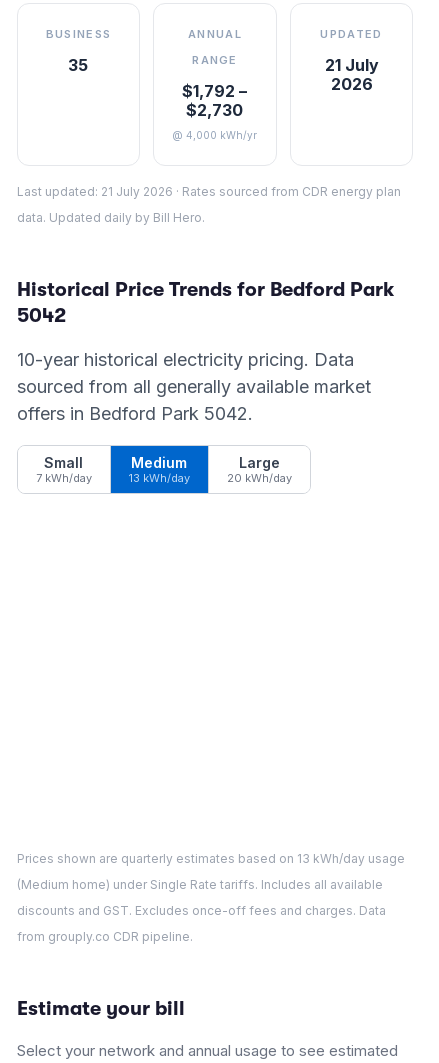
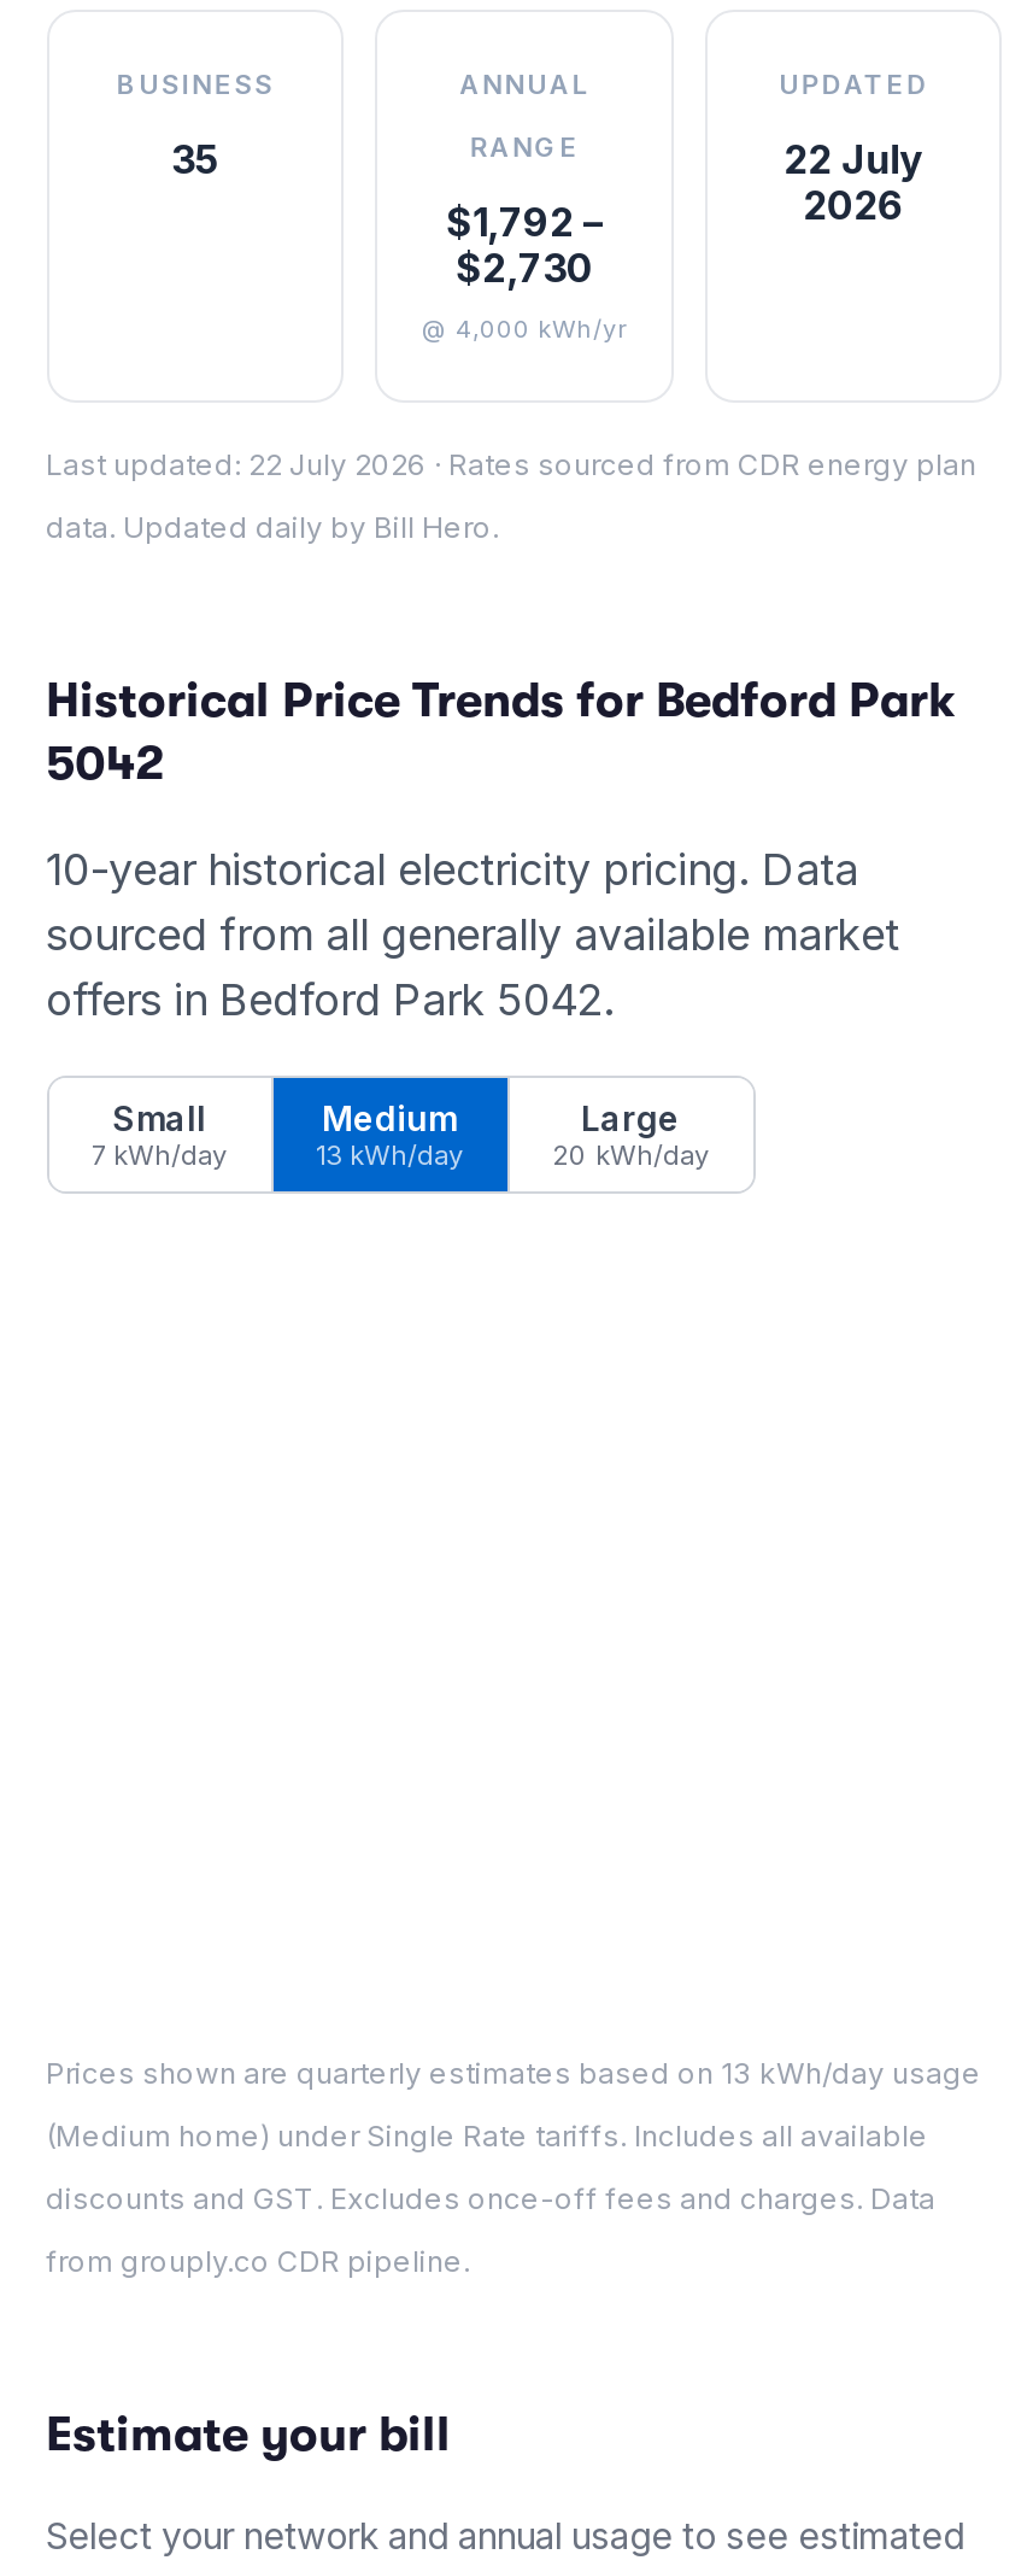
[325,55,379,75] 21 July -> [784,135,924,183] 22 July
[16,184,400,199] Last updated: 21 July 2026 · Rates sourced from CDR energy plan -> [46,445,976,481] Last updated: 22 July 2026 · Rates sourced from CDR energy plan

